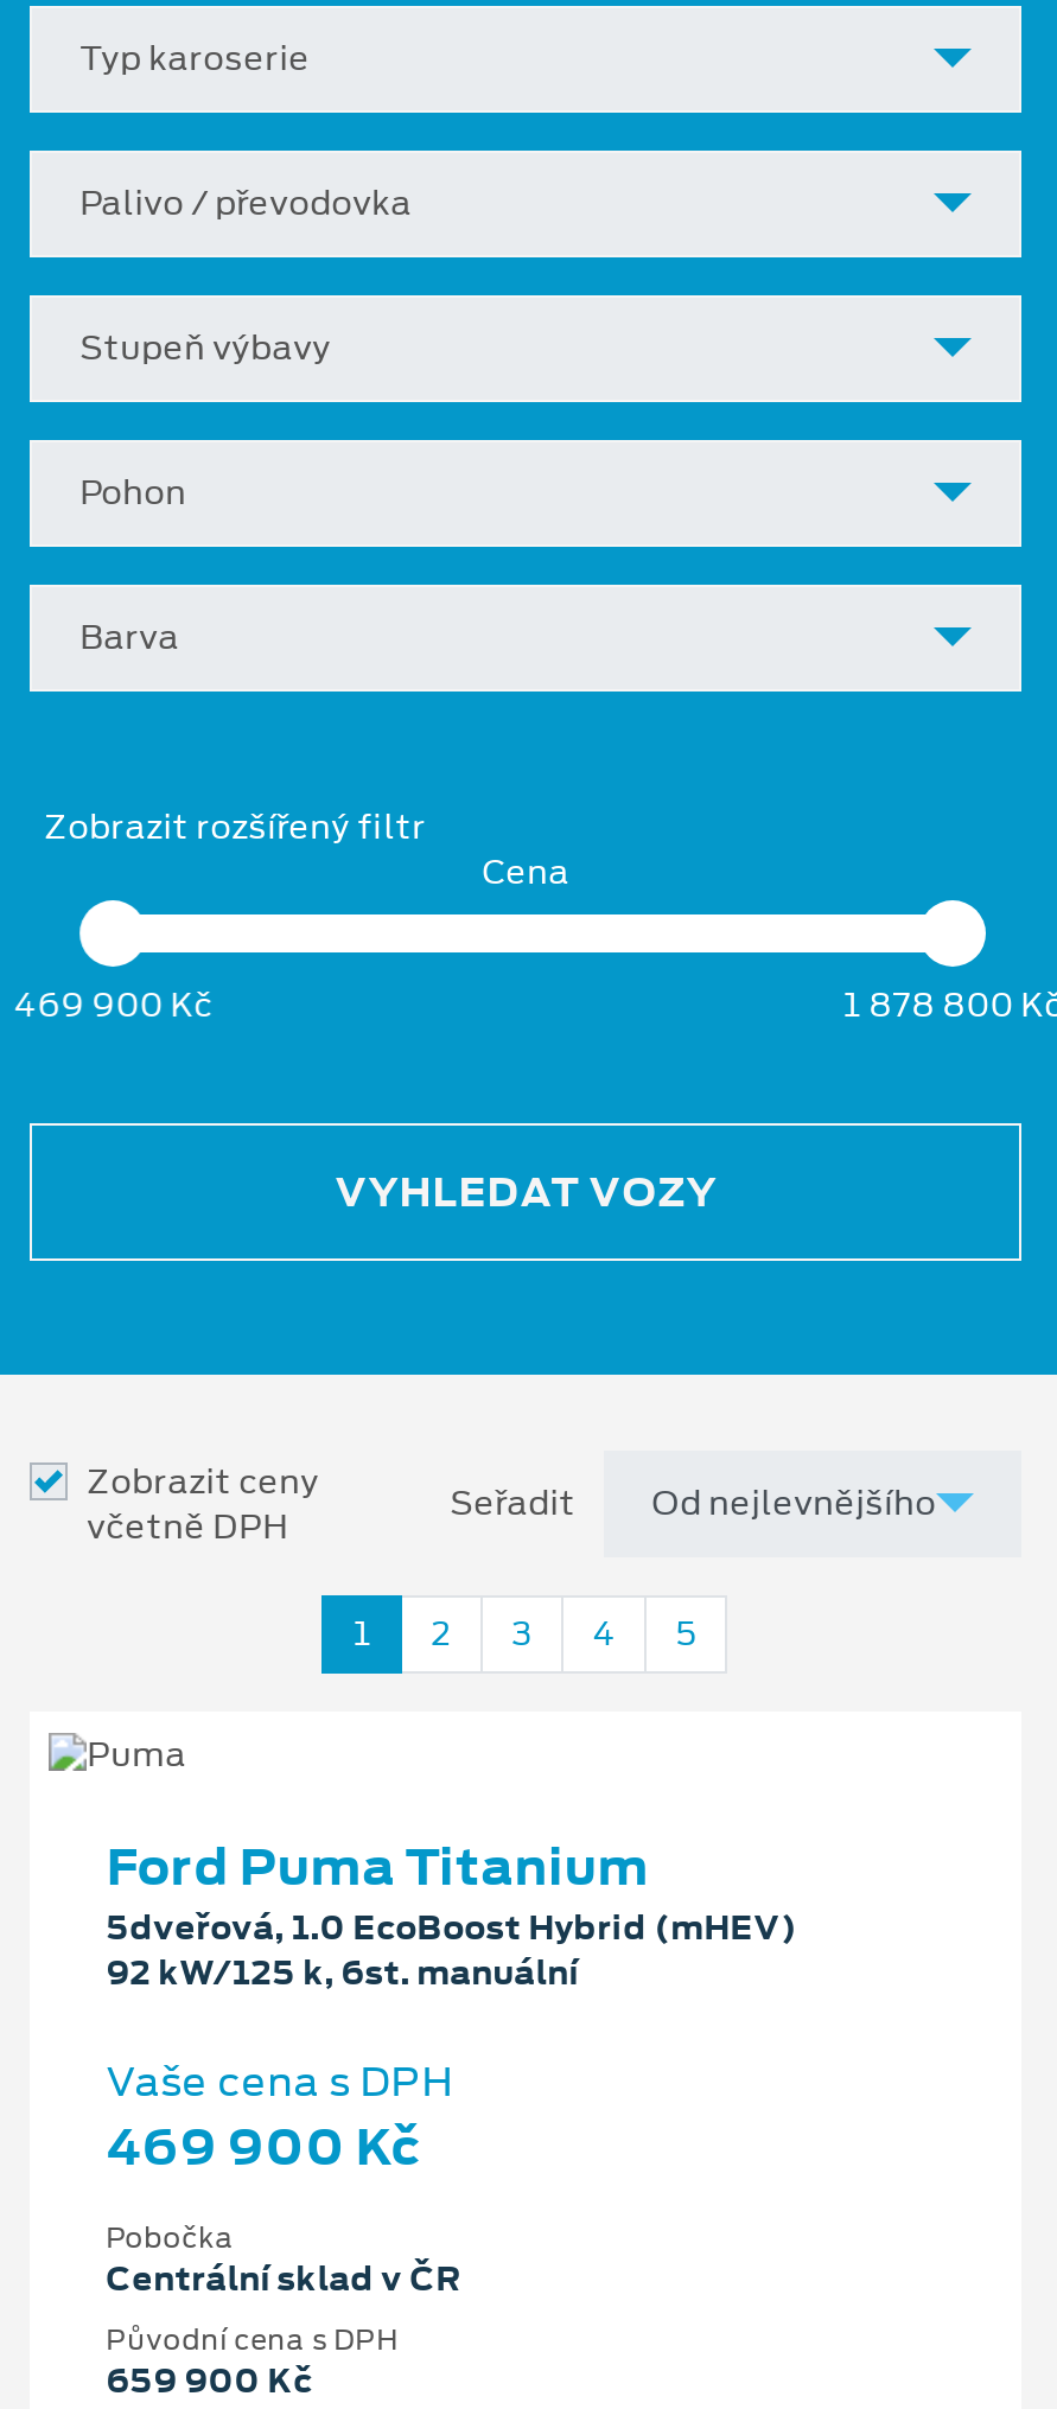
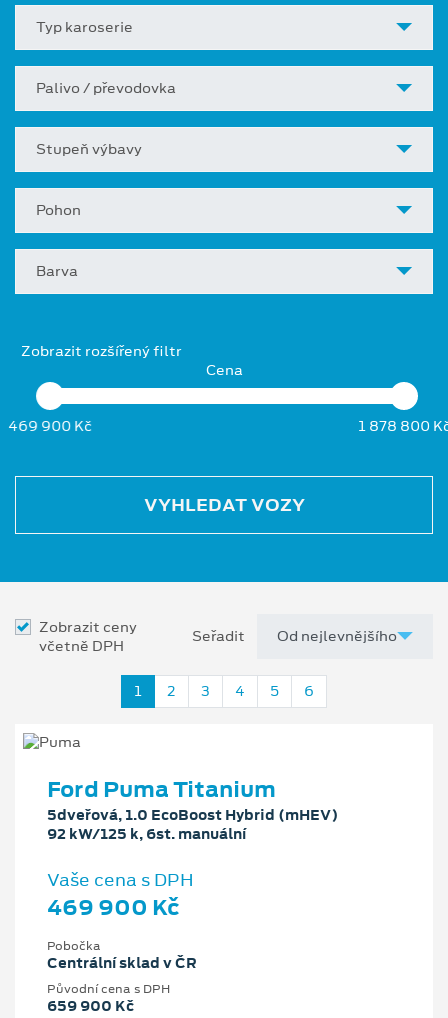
none -> [303,681,313,701] 6

